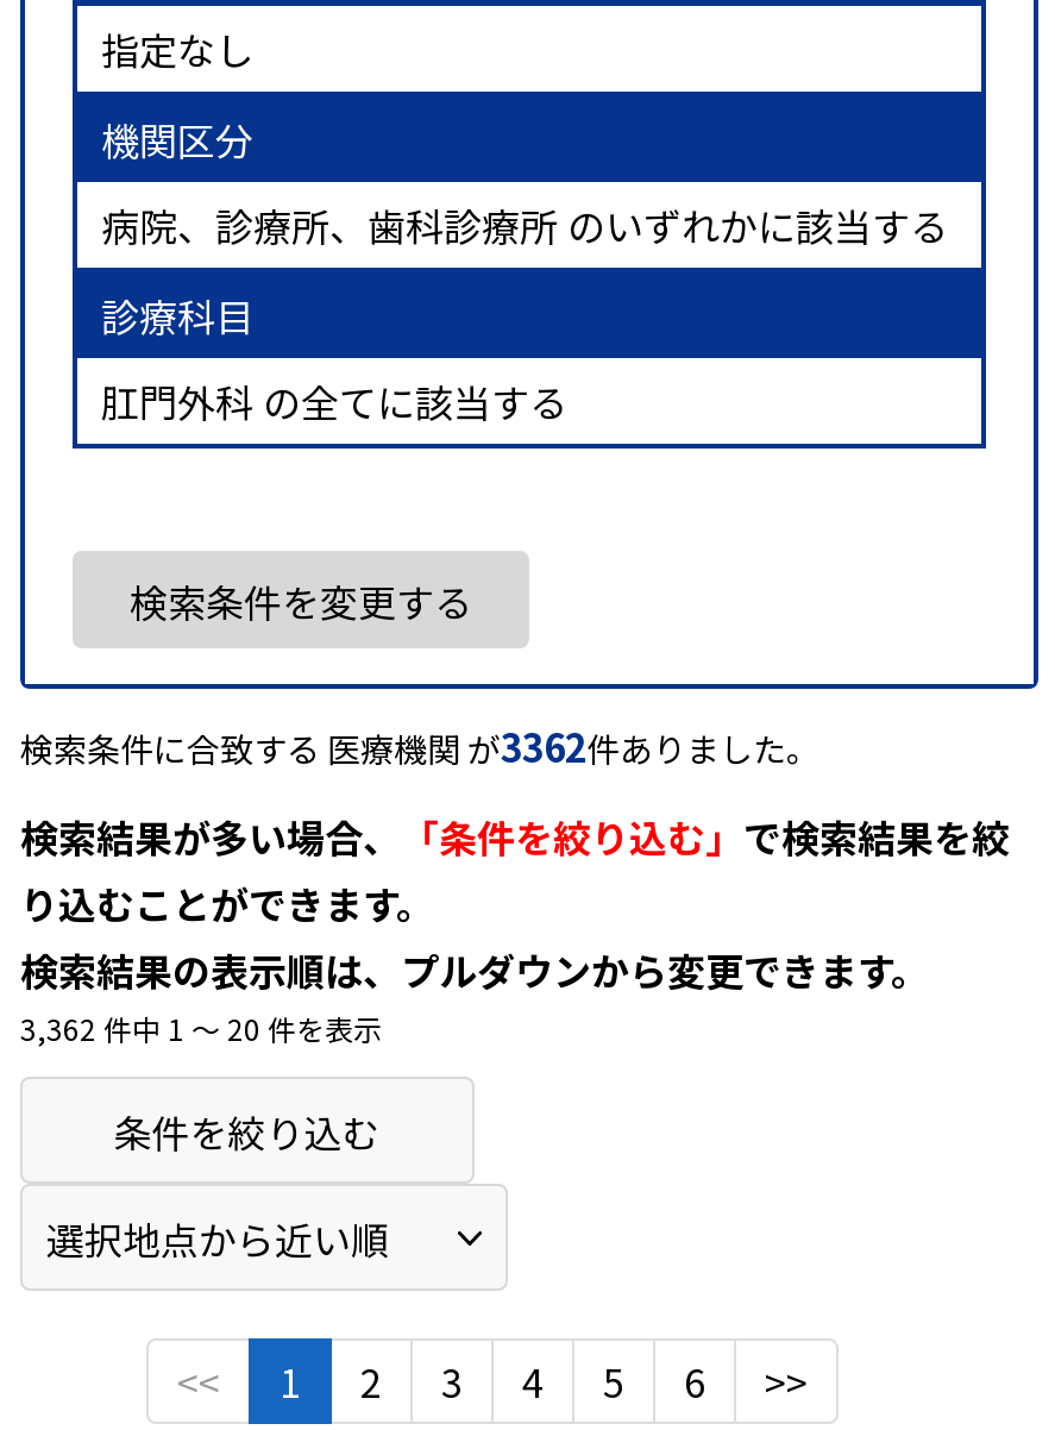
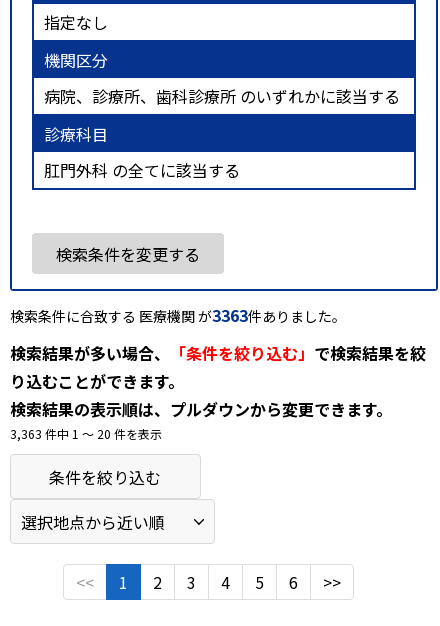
[20,717,819,774] 検索条件に合致する 医療機関 が3362件ありました。 -> [10,303,346,327] 検索条件に合致する 医療機関 が3363件ありました。
[20,1007,382,1047] 3,362 件中 1 〜 20 件を表示 -> [10,425,162,442] 3,363 件中 1 〜 20 件を表示

